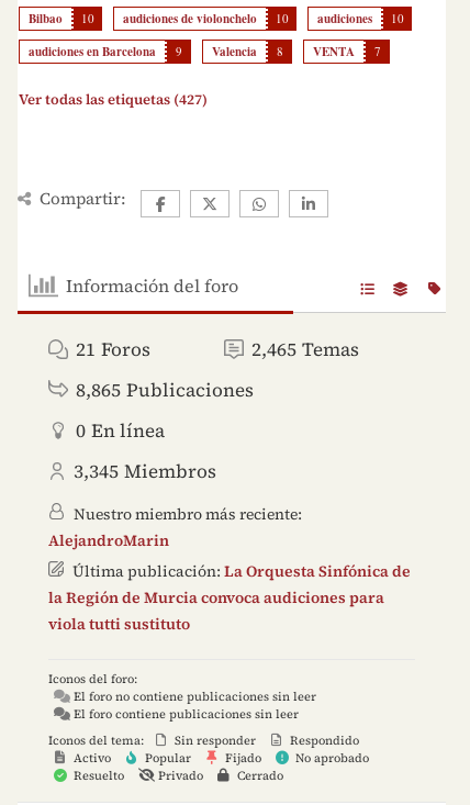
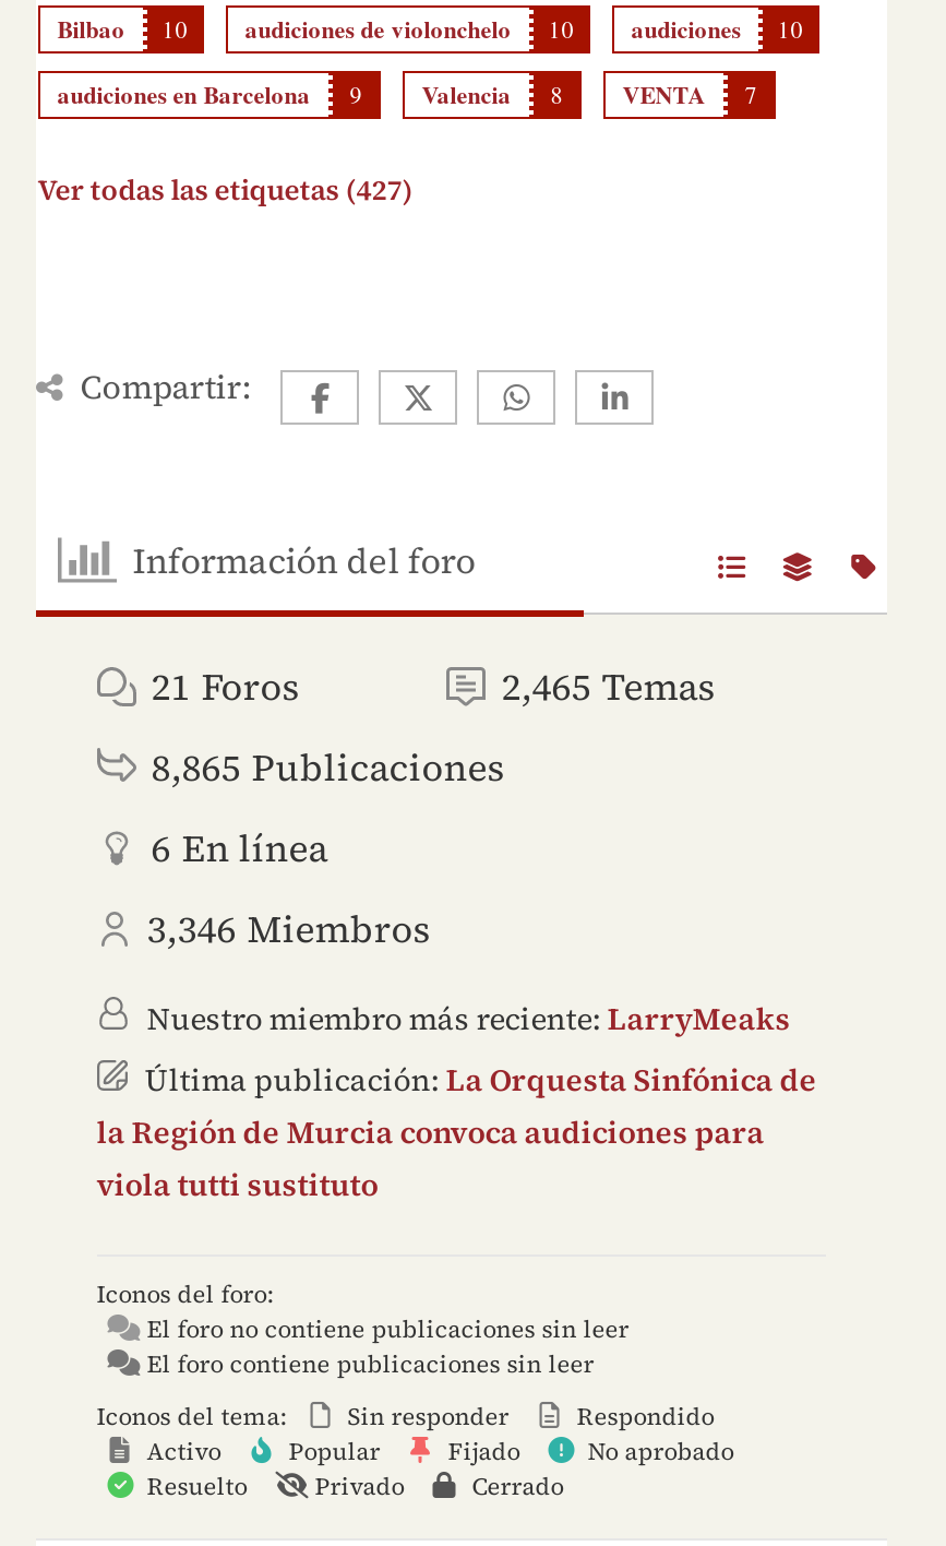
[76,417,165,443] 0 En línea -> [151,821,328,874] 6 En línea
[73,458,216,484] 3,345 Miembros -> [147,902,431,954] 3,346 Miembros
[48,503,302,551] Nuestro miembro más reciente: | AlejandroMarin -> [140,996,791,1040] Nuestro miembro más reciente: LarryMeaks

